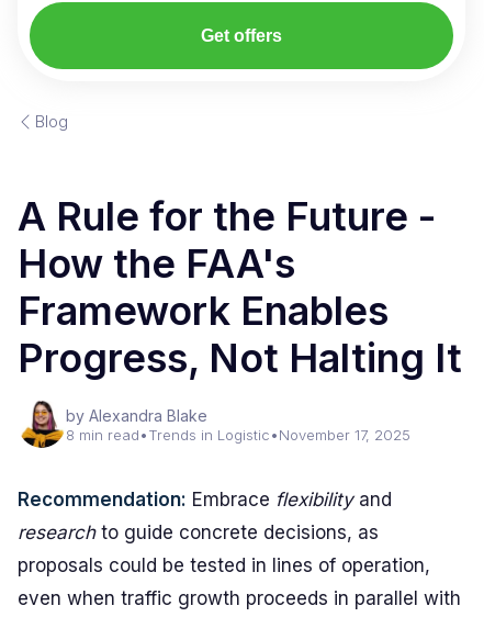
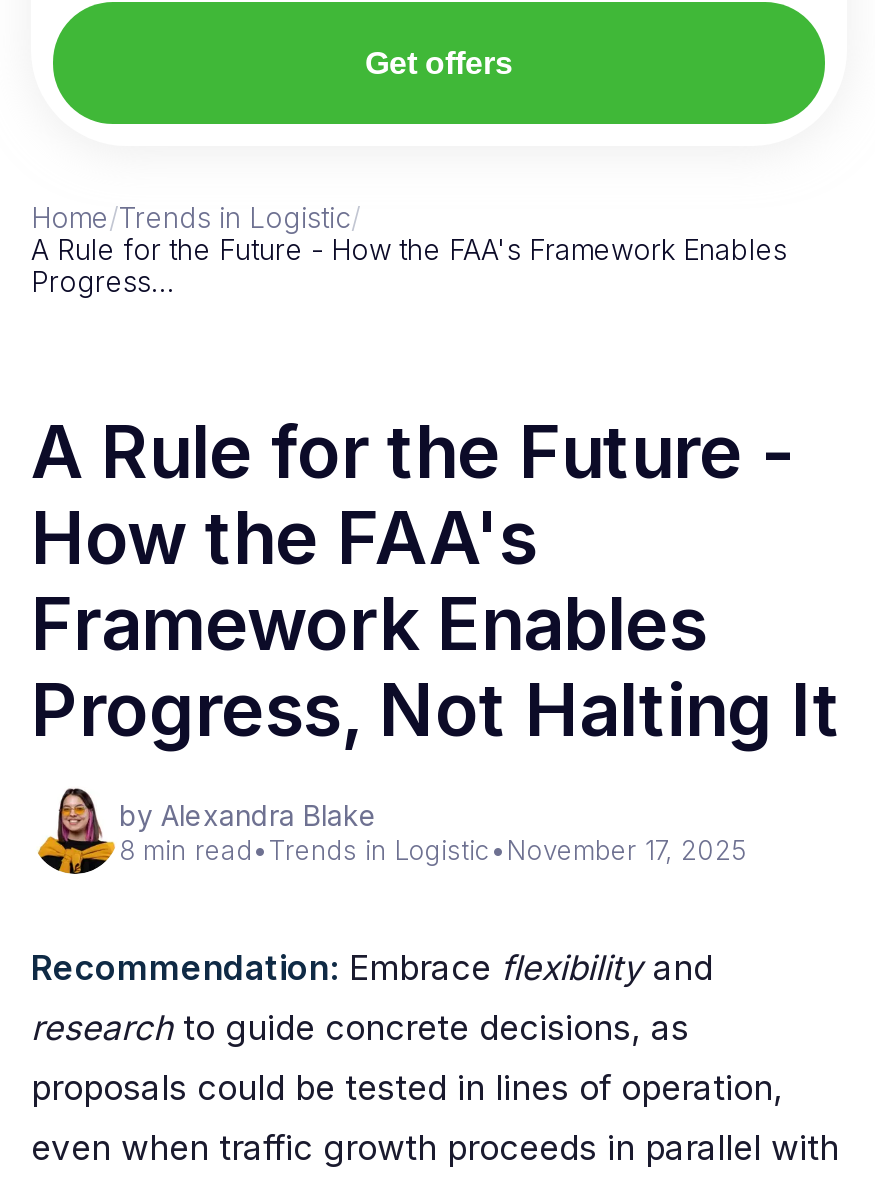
[35,111,68,132] Blog -> [31,200,787,298] Home/Trends in Logistic/ | A Rule for the Future - How the FAA's Framework Enables | Progress…

